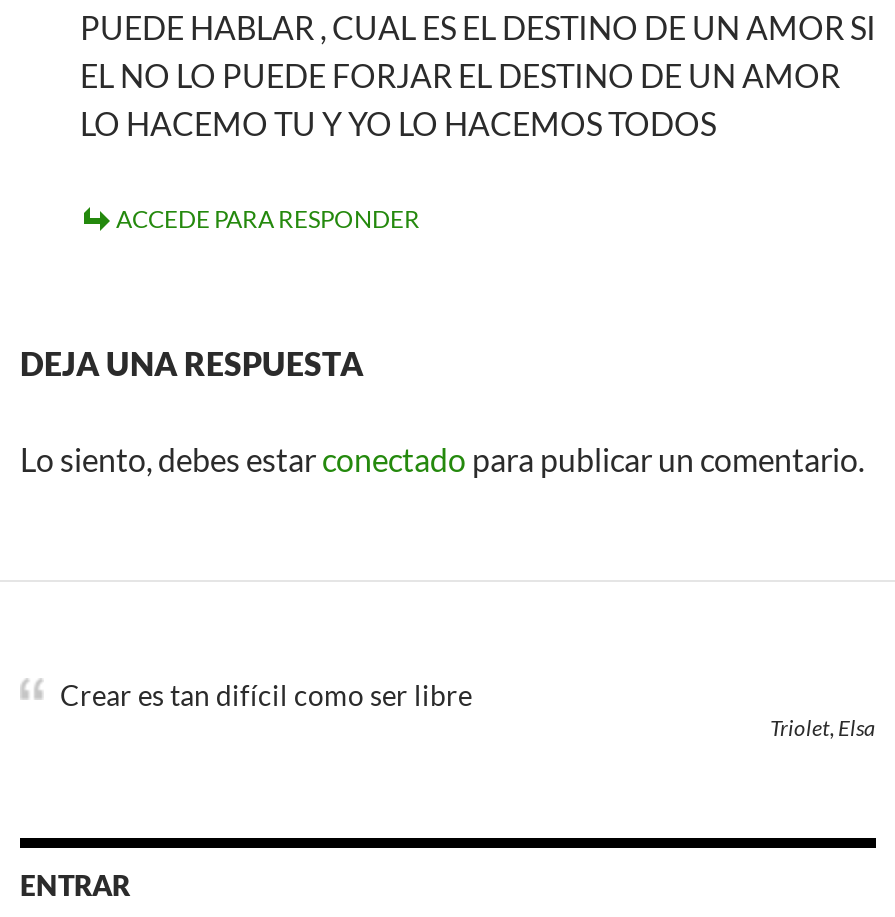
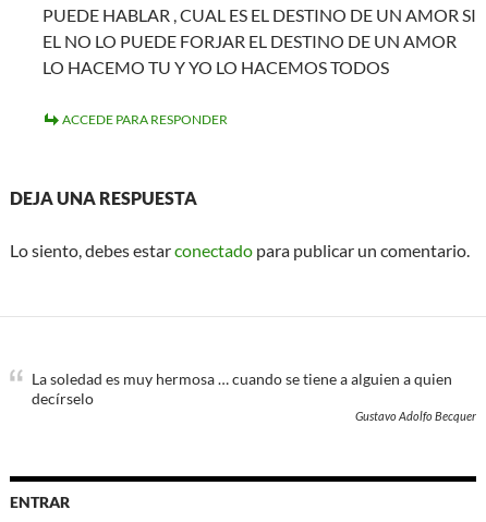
[60,678,876,740] Crear es tan difícil como ser libre | Triolet, Elsa -> [32,369,476,423] La soledad es muy hermosa … cuando se tiene a alguien a quien | decírselo | Gustavo Adolfo Becquer

